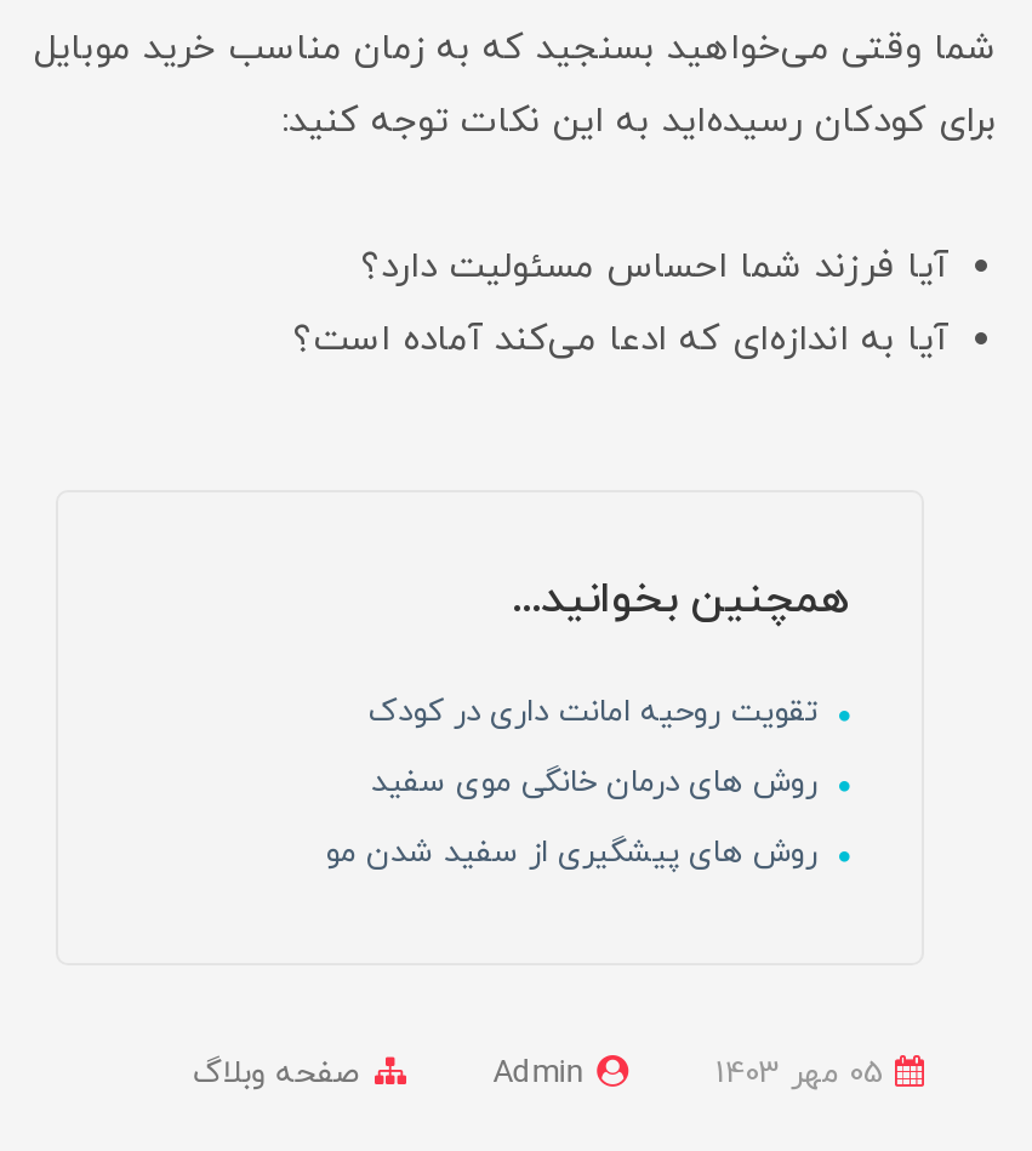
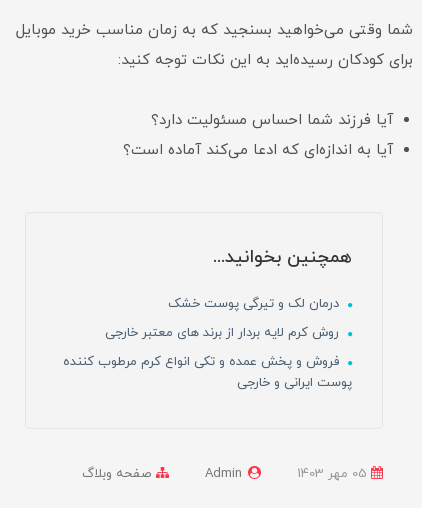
[369,691,827,735] تقویت روحیه امانت داری در کودک -> [168,295,343,313] درمان لک و تیرگی‌ پوست‌ خشک
[371,761,827,805] روش های درمان خانگی موی سفید -> [105,324,343,342] روش کرم لایه بردار از برند های معتبر خارجی
[325,832,827,875] روش های پیشگیری از سفید شدن مو -> [63,353,352,392] فروش و پخش عمده و تکی انواع کرم مرطوب کننده | پوست ایرانی و خارجی

